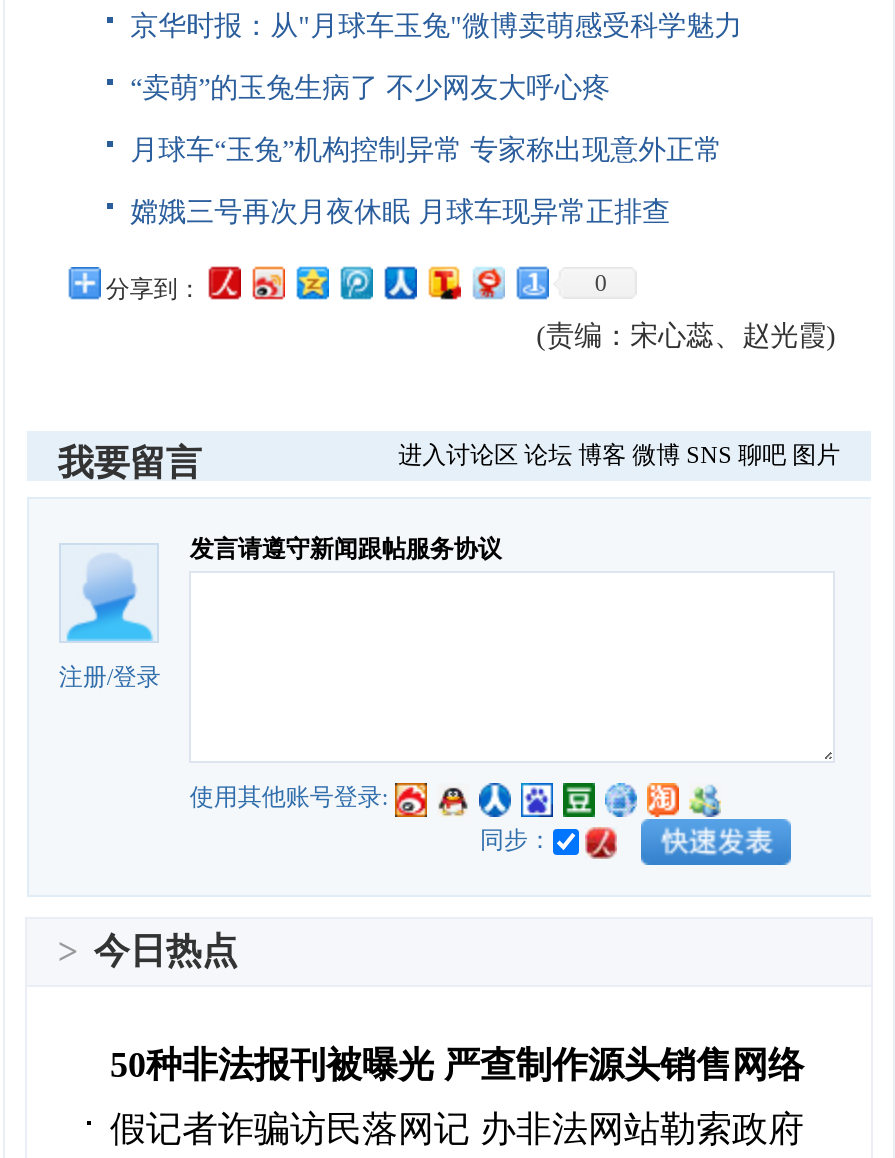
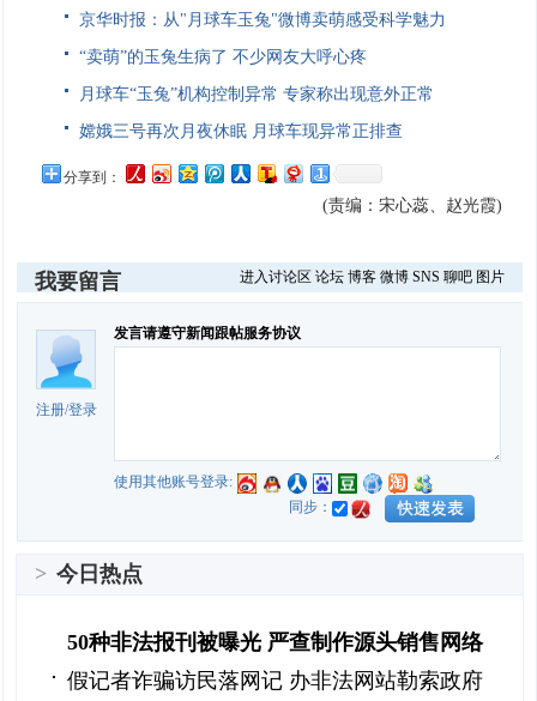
[595,270,607,298] 0 -> none

